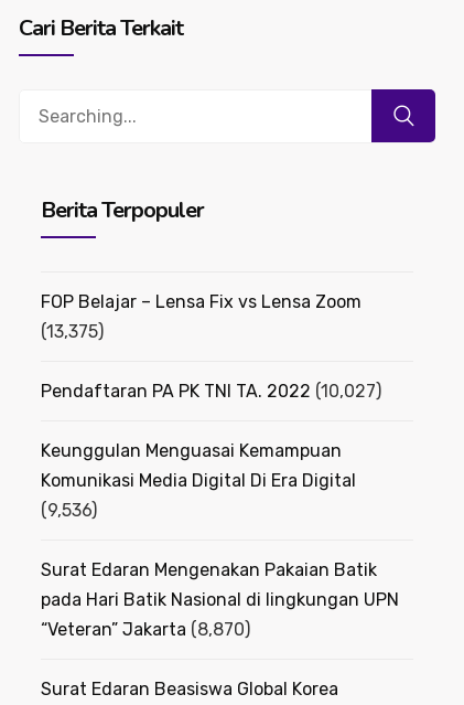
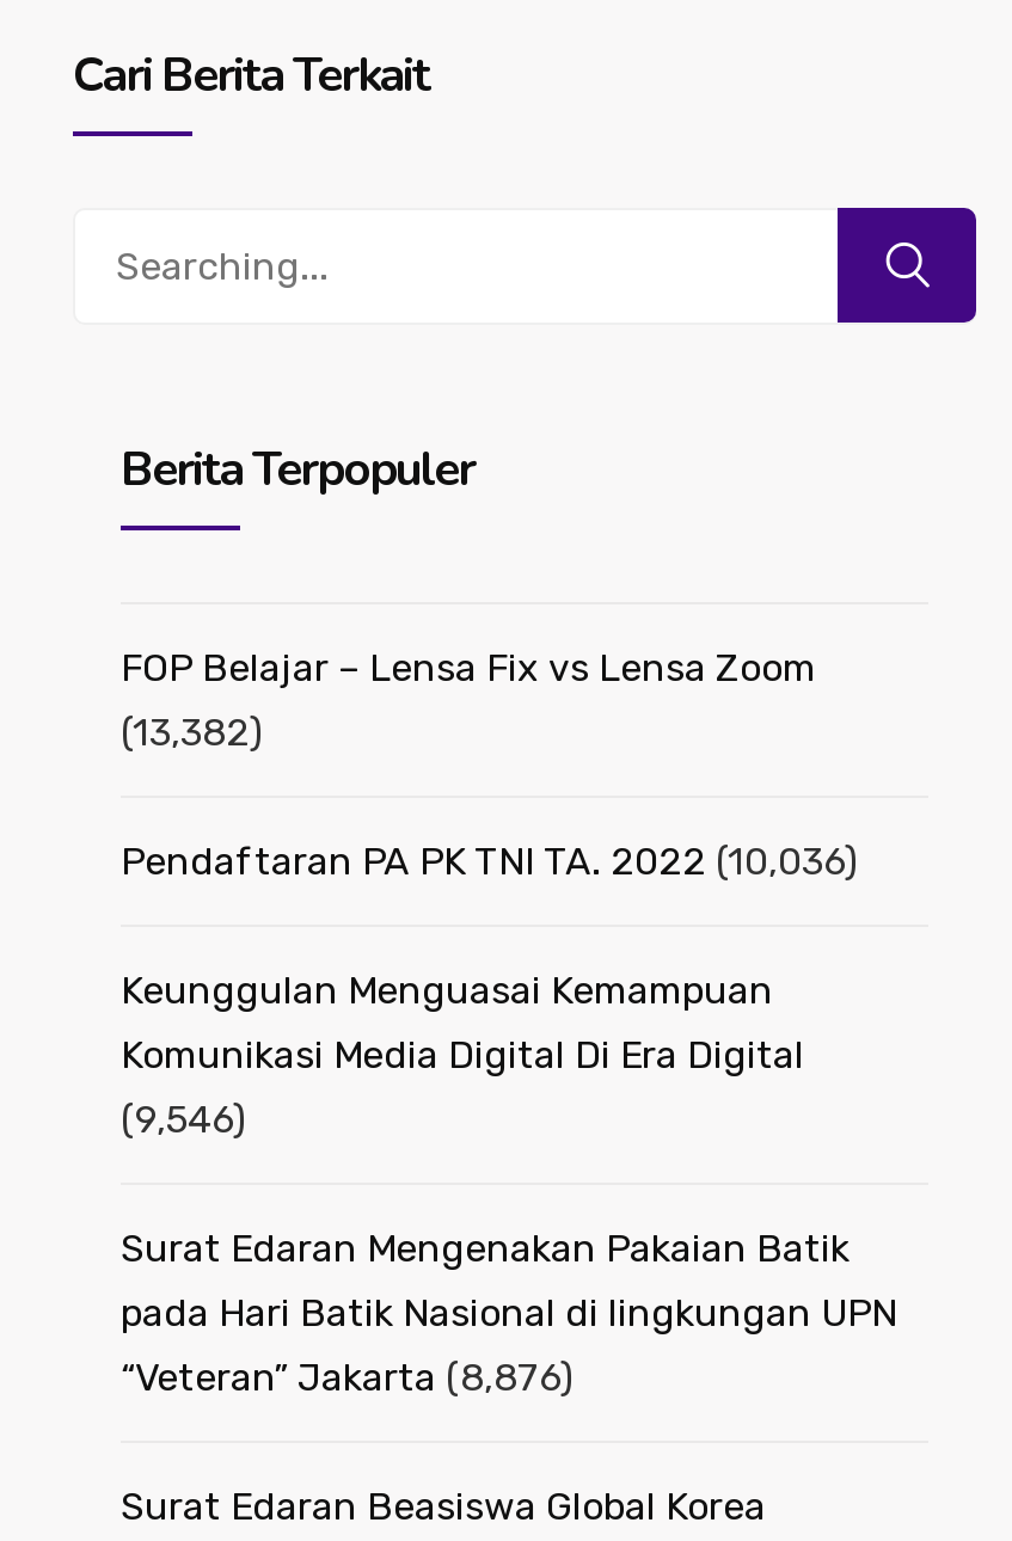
[41,321,104,342] (13,375) -> [121,710,262,756] (13,382)
[41,381,381,402] Pendaftaran PA PK TNI TA. 2022 (10,027) -> [121,839,857,885] Pendaftaran PA PK TNI TA. 2022 (10,036)
[41,500,97,521] (9,536) -> [121,1097,245,1143] (9,546)
[41,619,250,640] “Veteran” Jakarta (8,870) -> [121,1355,572,1401] “Veteran” Jakarta (8,876)

